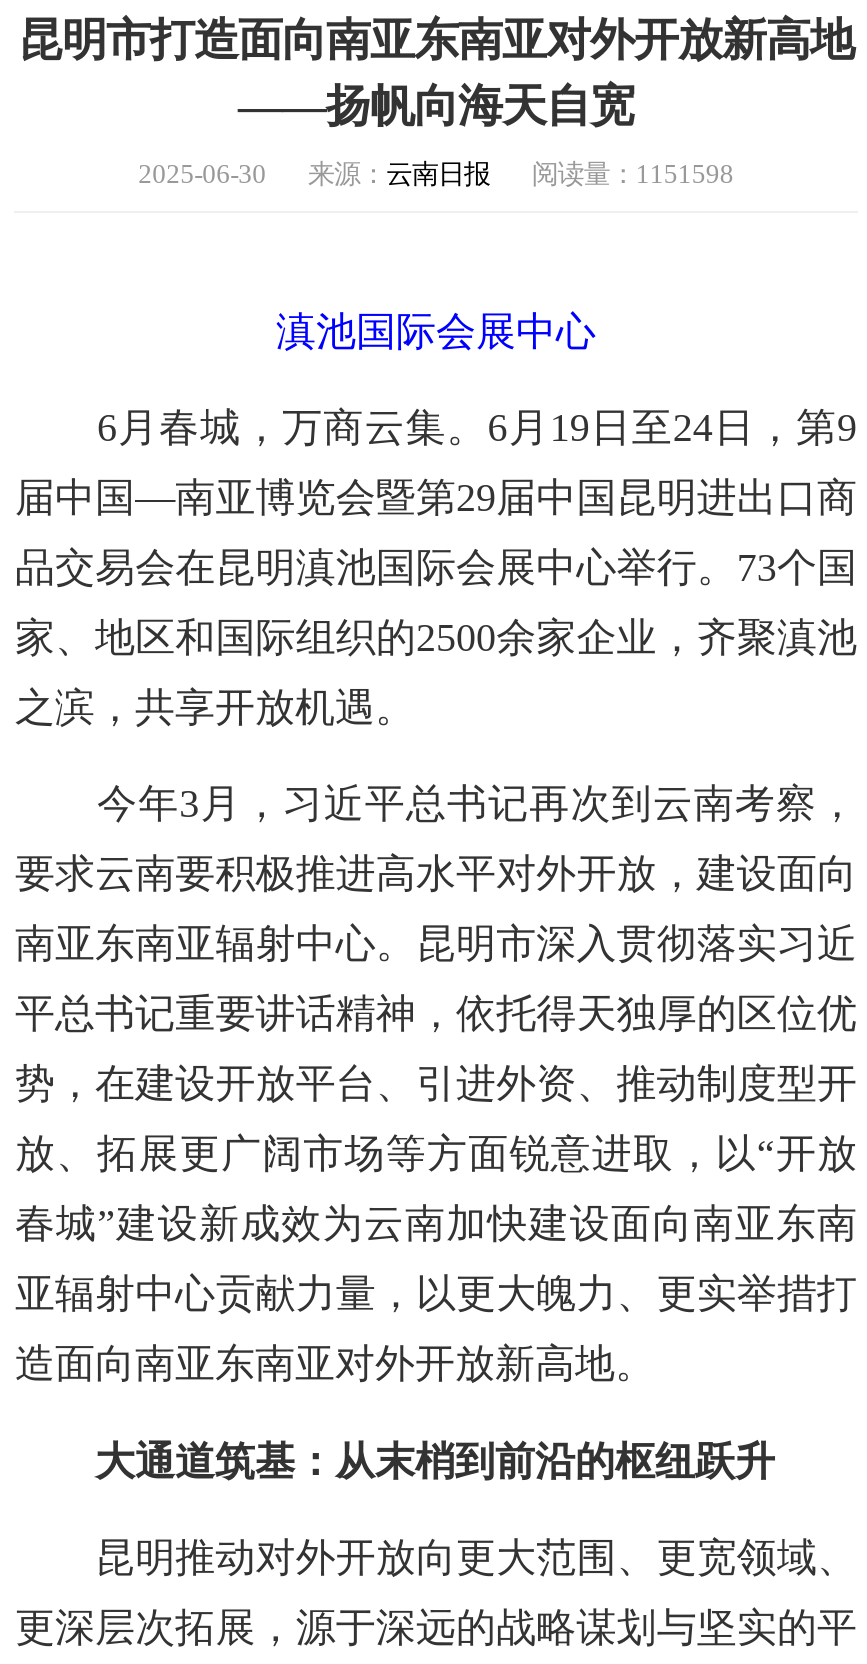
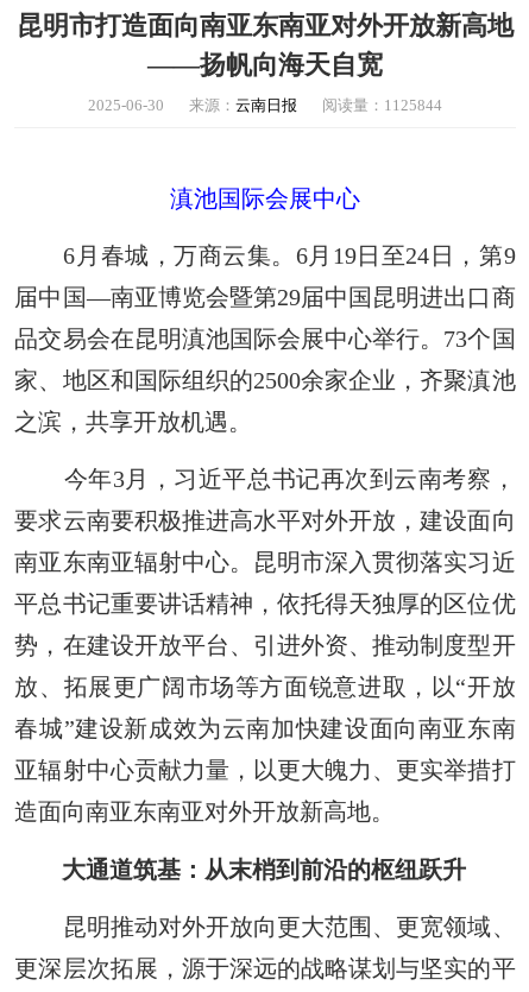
[138,160,734,190] 2025-06-30 来源：云南日报 阅读量：1151598 -> [88,97,442,115] 2025-06-30 来源：云南日报 阅读量：1125844

